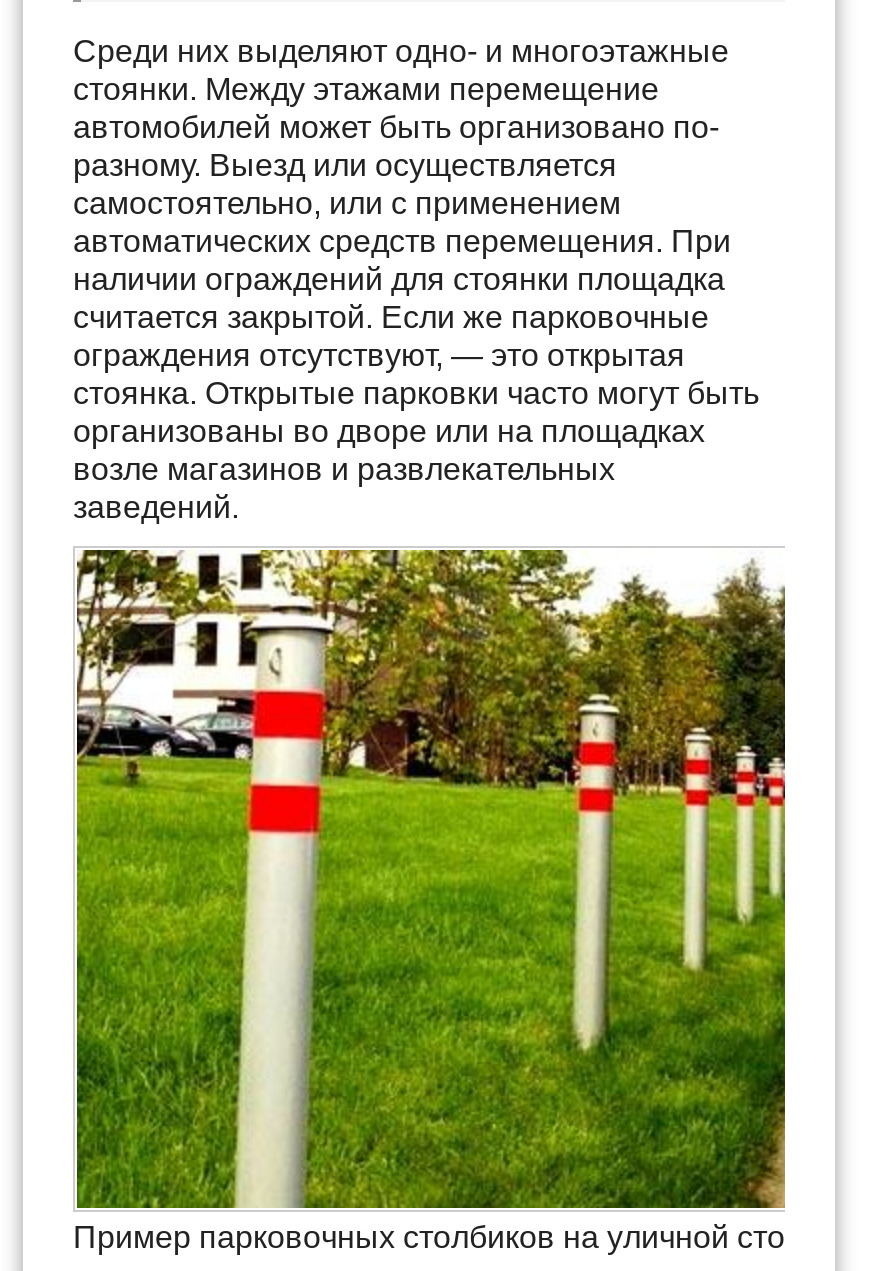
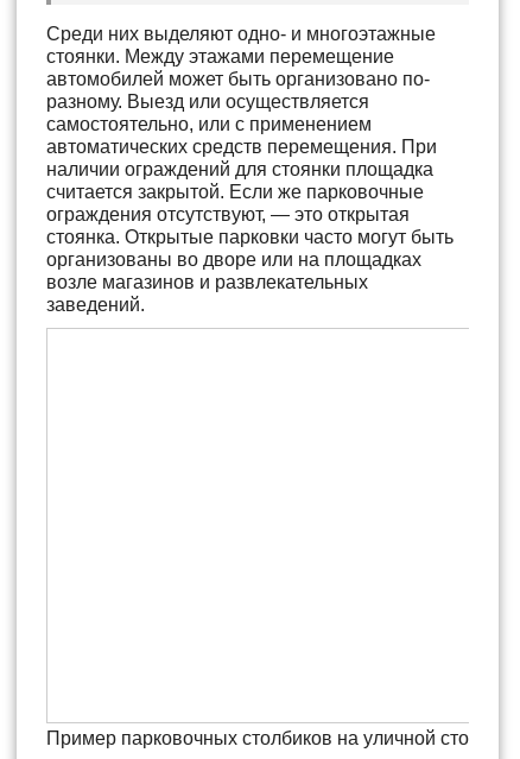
[75,548,787,1210] [image] -> none

